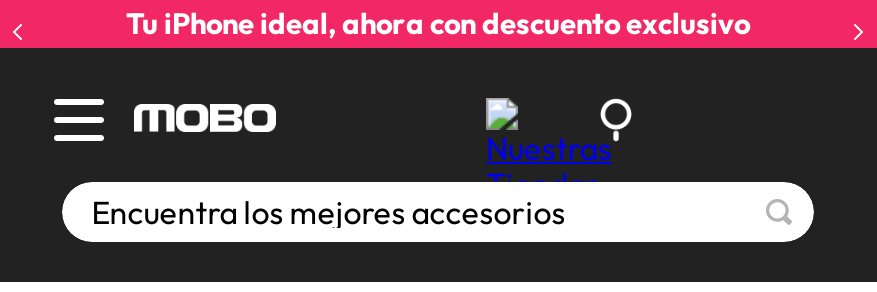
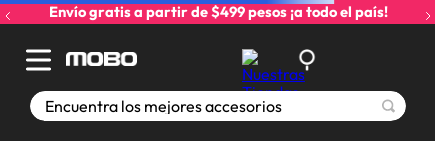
[126,4,750,42] Tu iPhone ideal, ahora con descuento exclusivo -> [48,2,387,21] Envío gratis a partir de $499 pesos ¡a todo el país!

